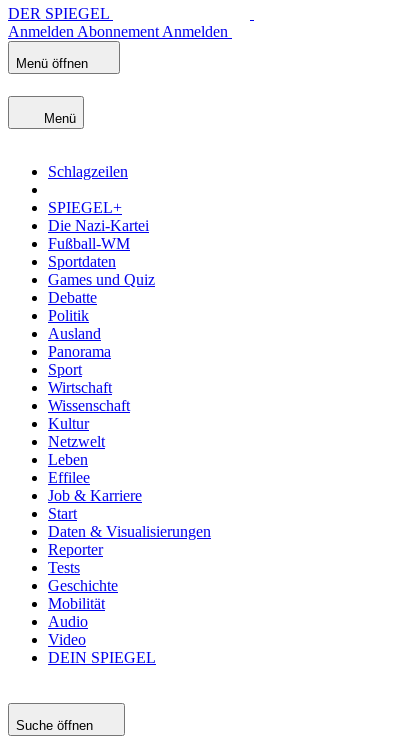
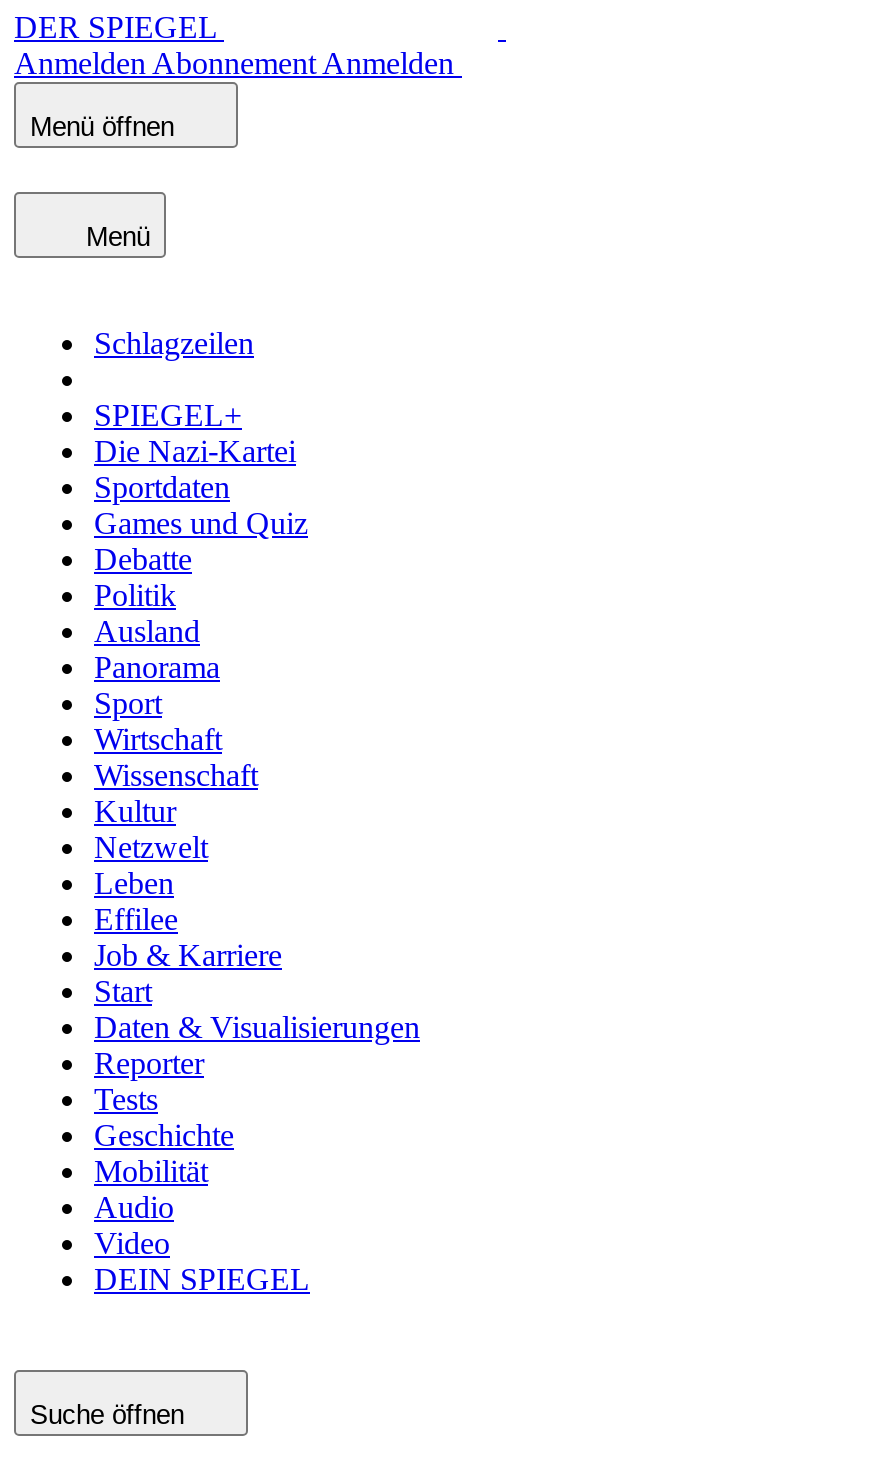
[48,235,130,252] Fußball-WM -> none

